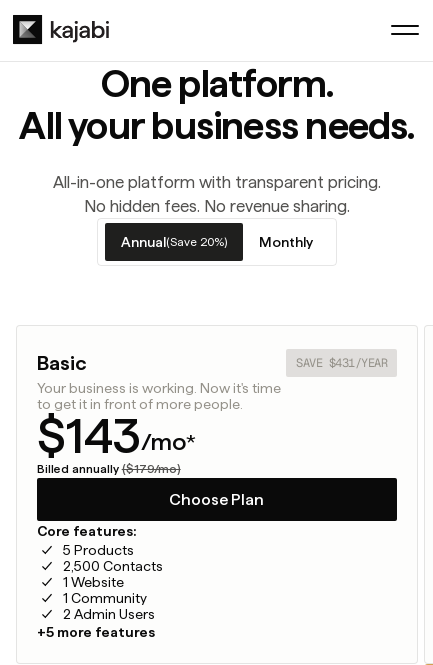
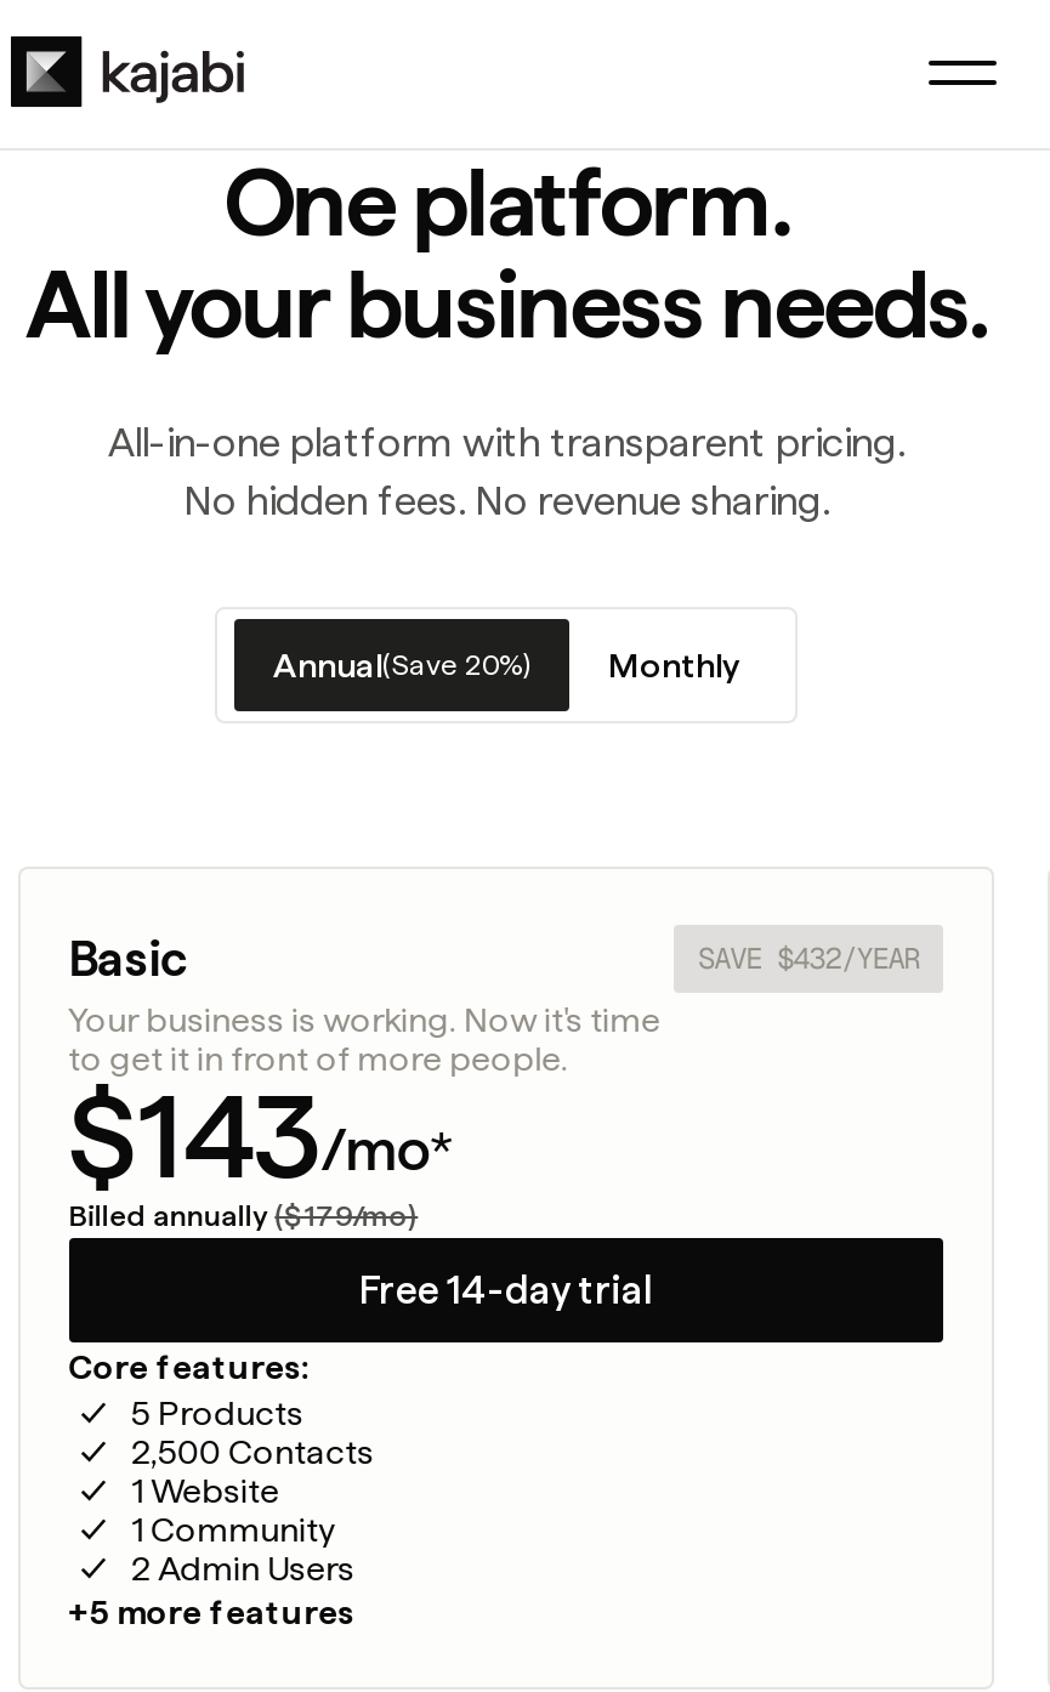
[296,355,387,371] SAVE $431/YEAR -> [698,939,920,978] SAVE $432/YEAR
[169,489,264,508] Choose Plan -> [359,1266,653,1312] Free 14-day trial

